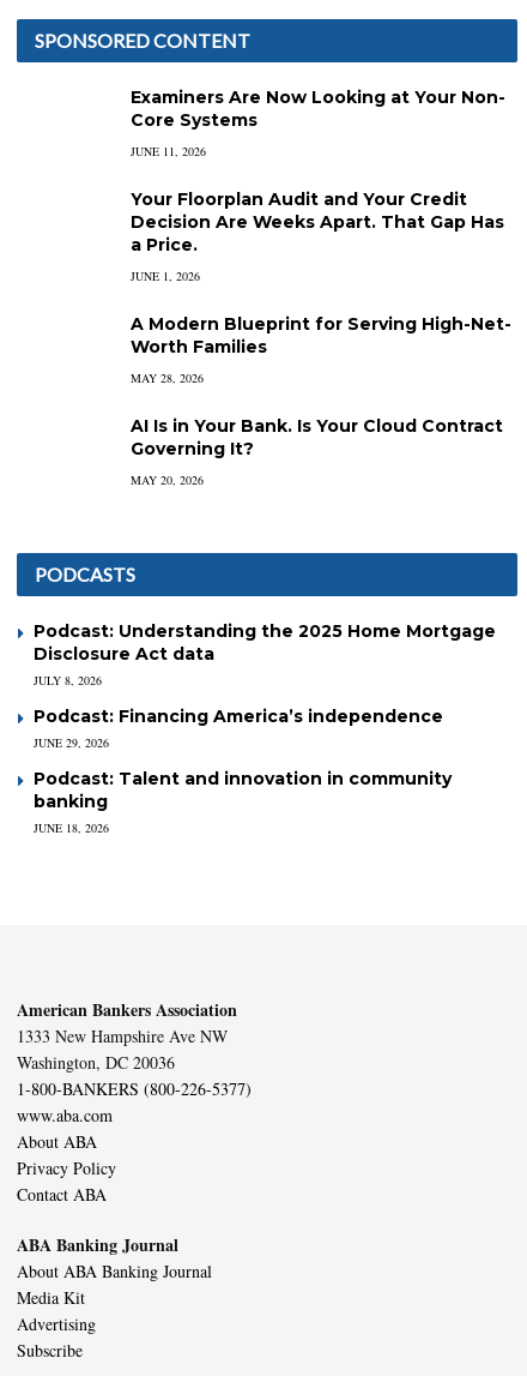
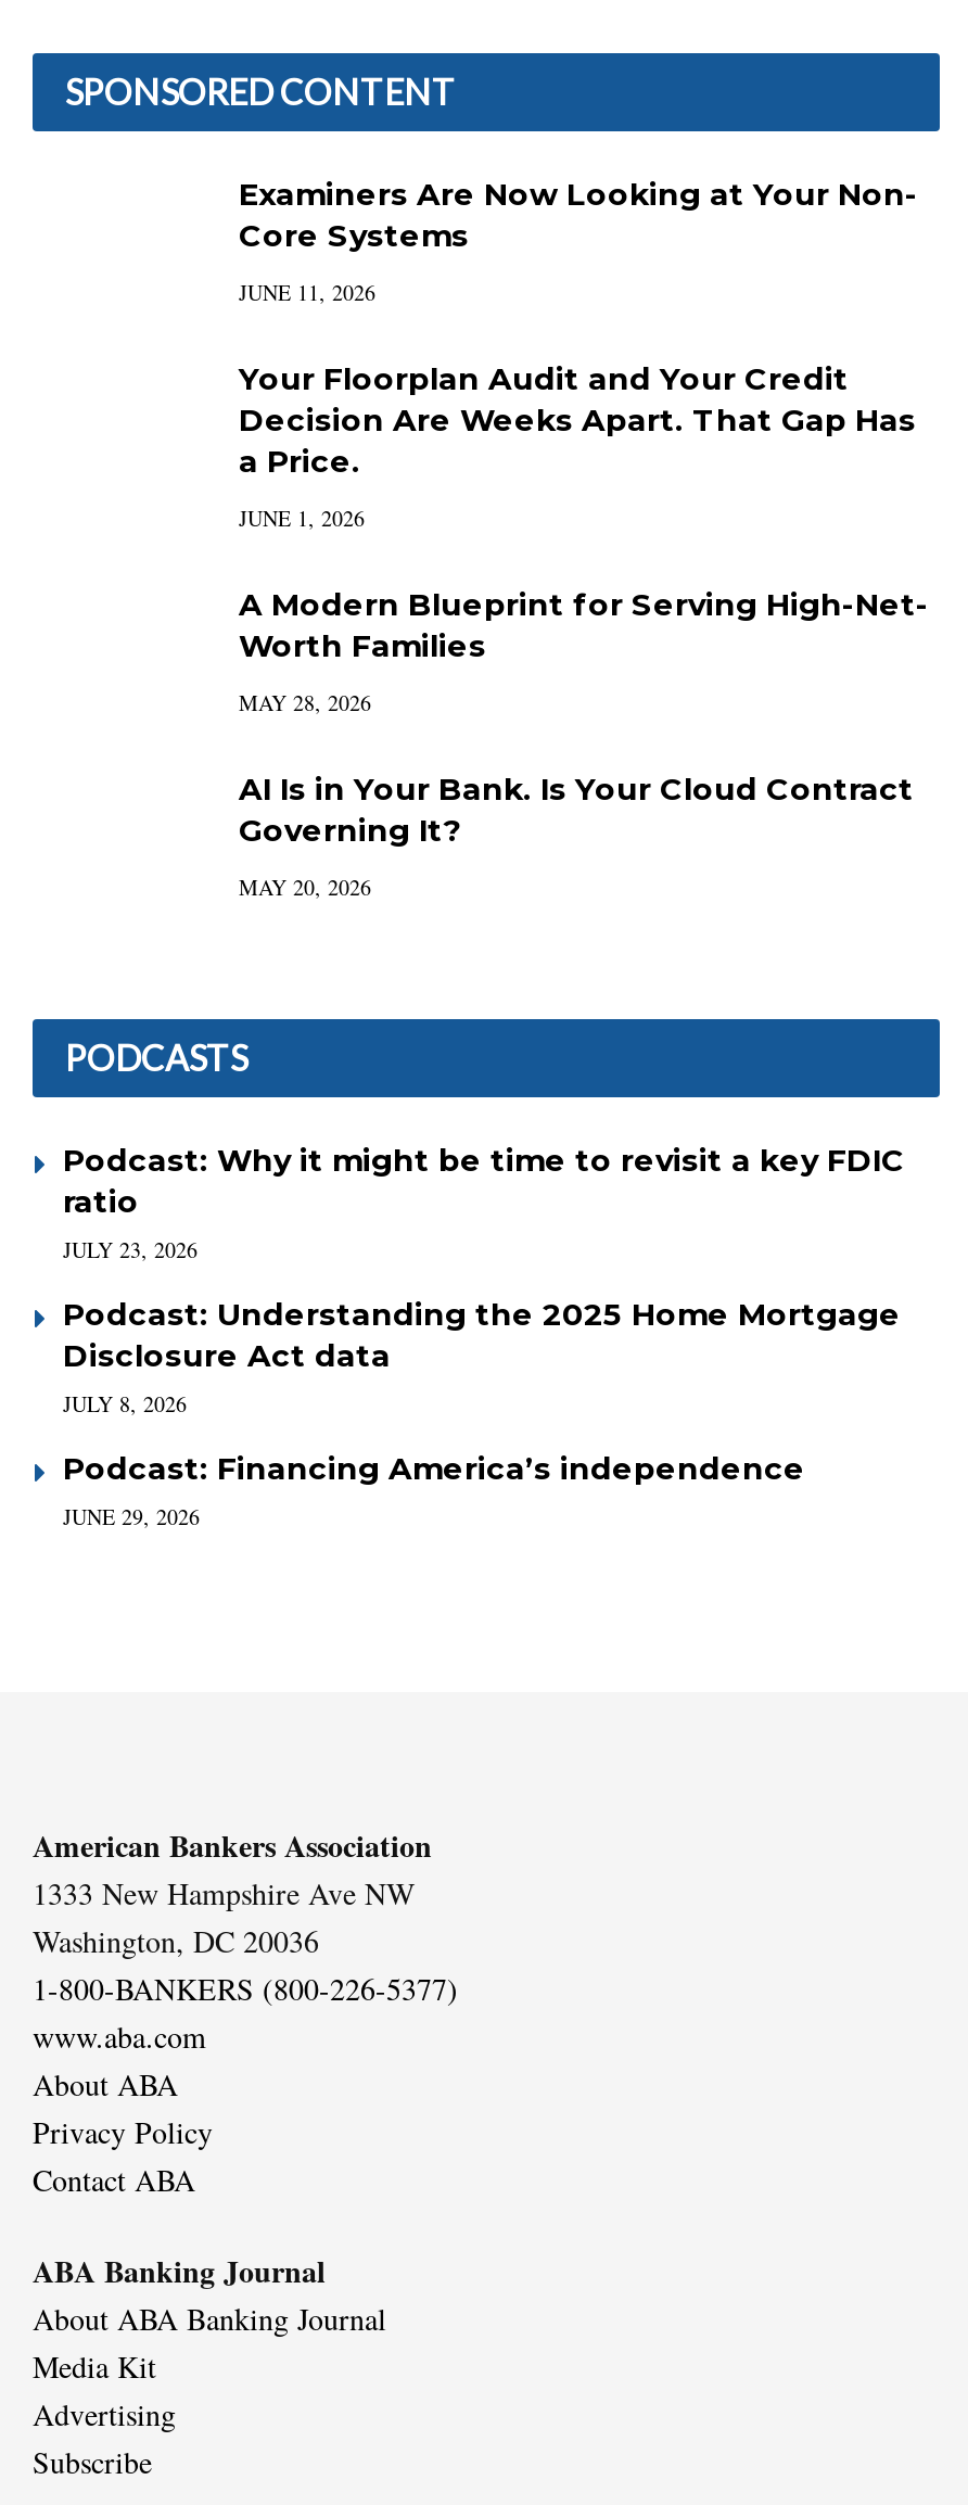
none -> [63,1140,905,1263] Podcast: Why it might be time to revisit a key FDIC | ratio | JULY 23, 2026
moved [34,620,496,750] -> [63,1294,901,1530]: Podcast: Understanding the 2025 Home Mortgage | Disclosure Act data | JULY 8, 2026 | Podcast: Financing America’s independence | JUNE 29, 2026
[34,767,452,836] Podcast: Talent and innovation in community | banking | JUNE 18, 2026 -> none

